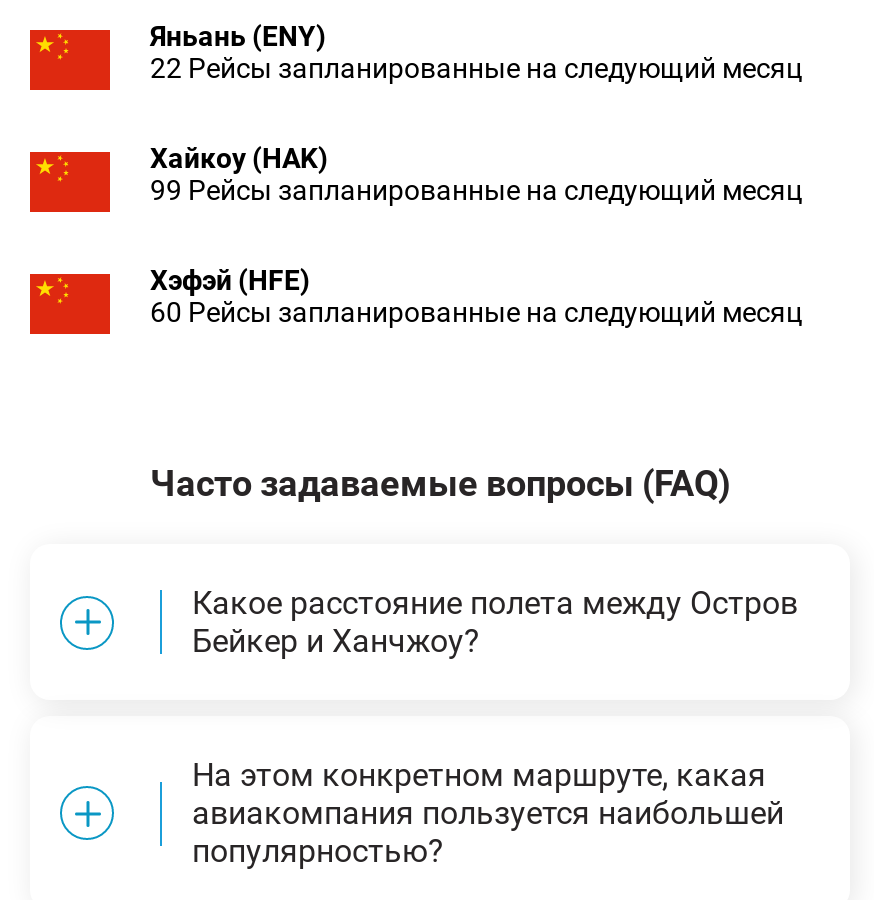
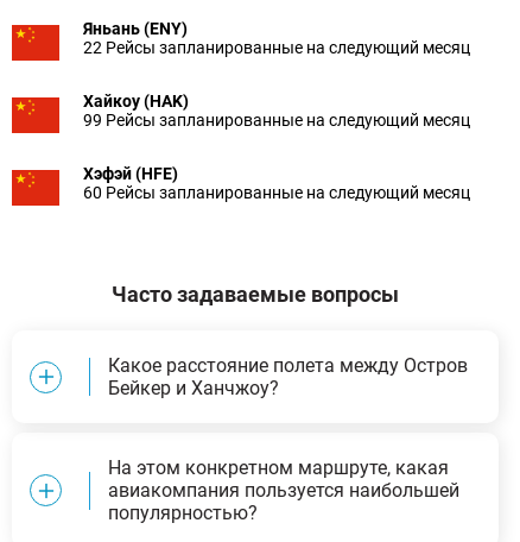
[150,462,730,504] Часто задаваемые вопросы (FAQ) -> [112,282,399,307] Часто задаваемые вопросы

